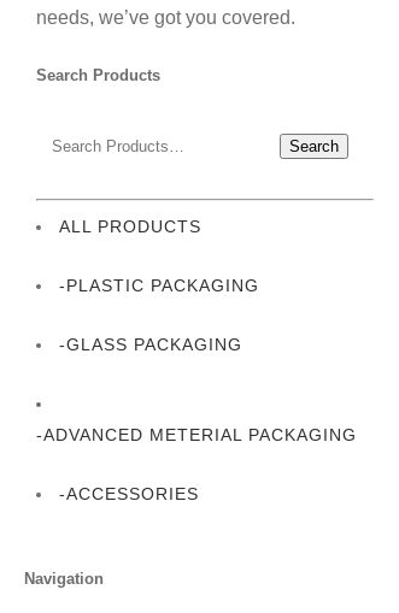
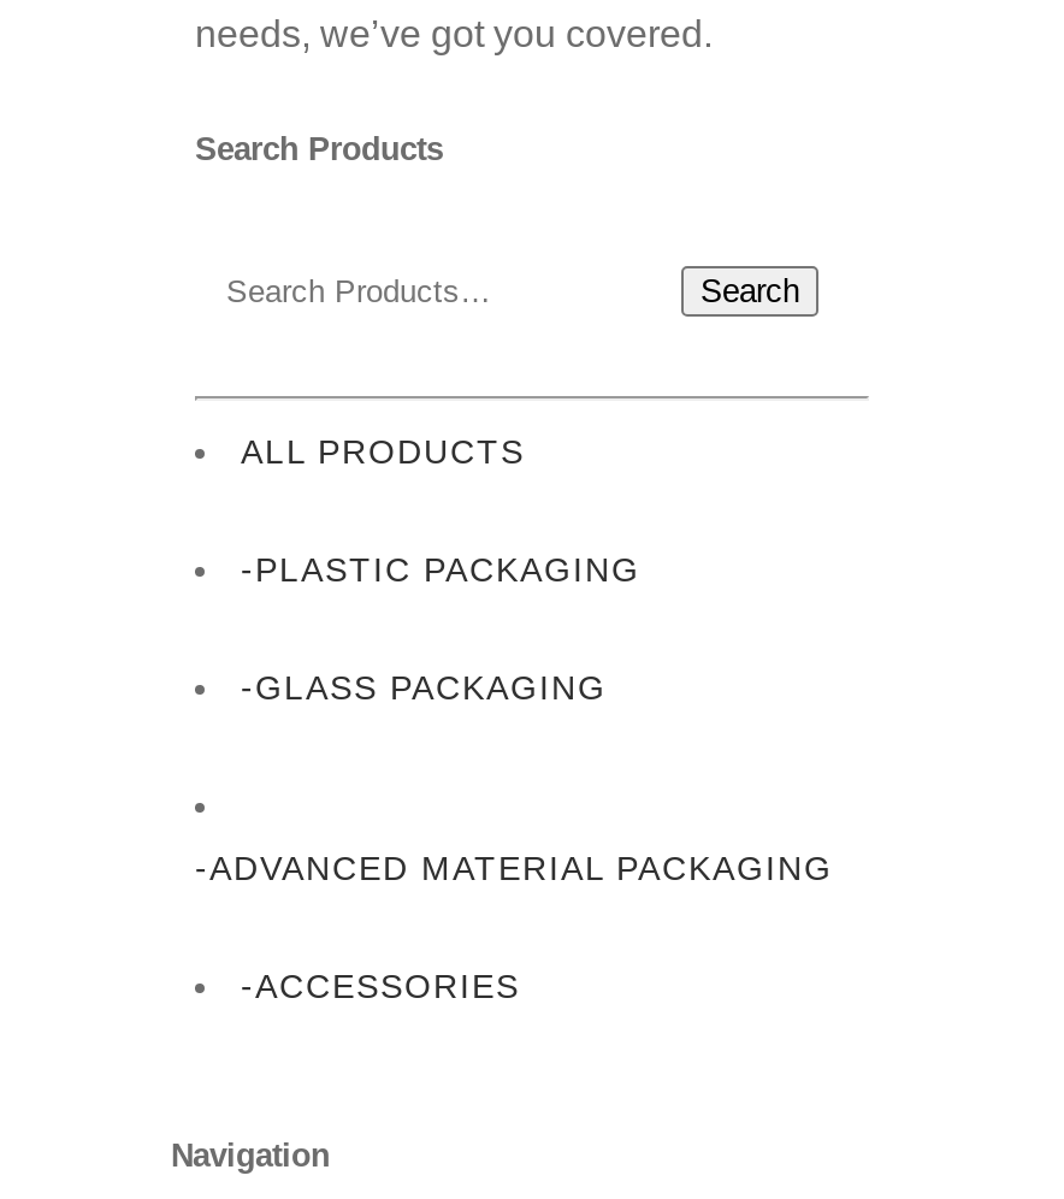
[36,425,357,445] -ADVANCED METERIAL PACKAGING -> [195,849,833,887] -ADVANCED MATERIAL PACKAGING

